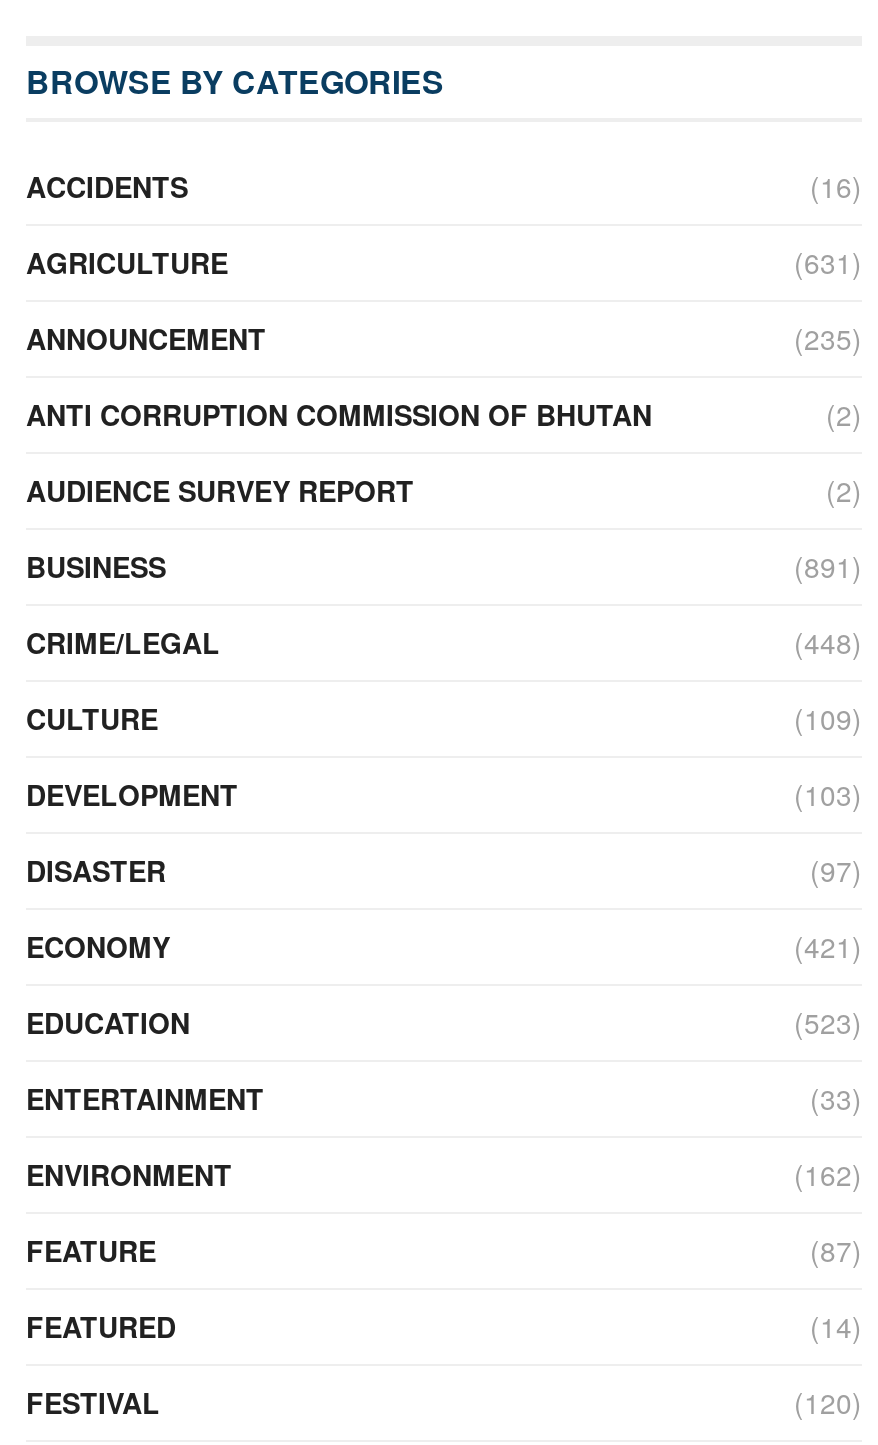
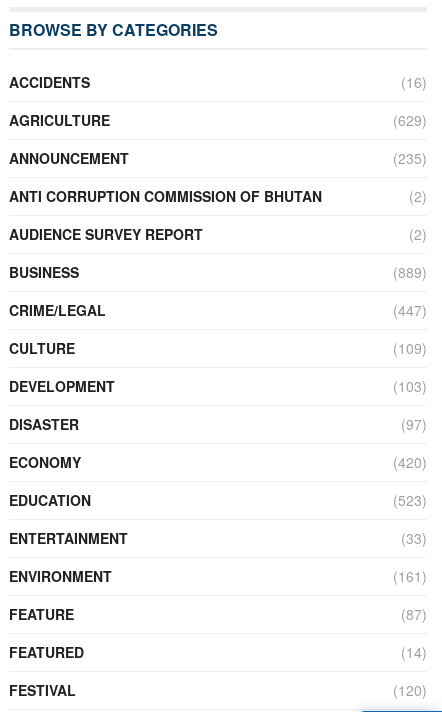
[794,242,862,282] (631) -> [393,110,427,130] (629)
[794,546,862,586] (891) -> [393,262,427,282] (889)
[794,622,862,662] (448) -> [393,300,427,320] (447)
[794,926,862,966] (421) -> [393,452,427,472] (420)
[794,1154,862,1194] (162) -> [393,566,427,586] (161)

